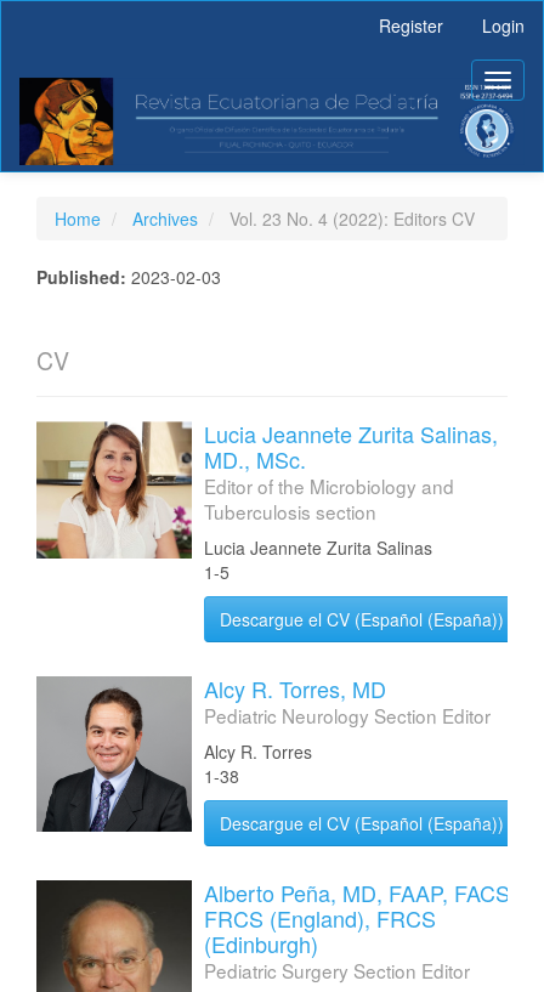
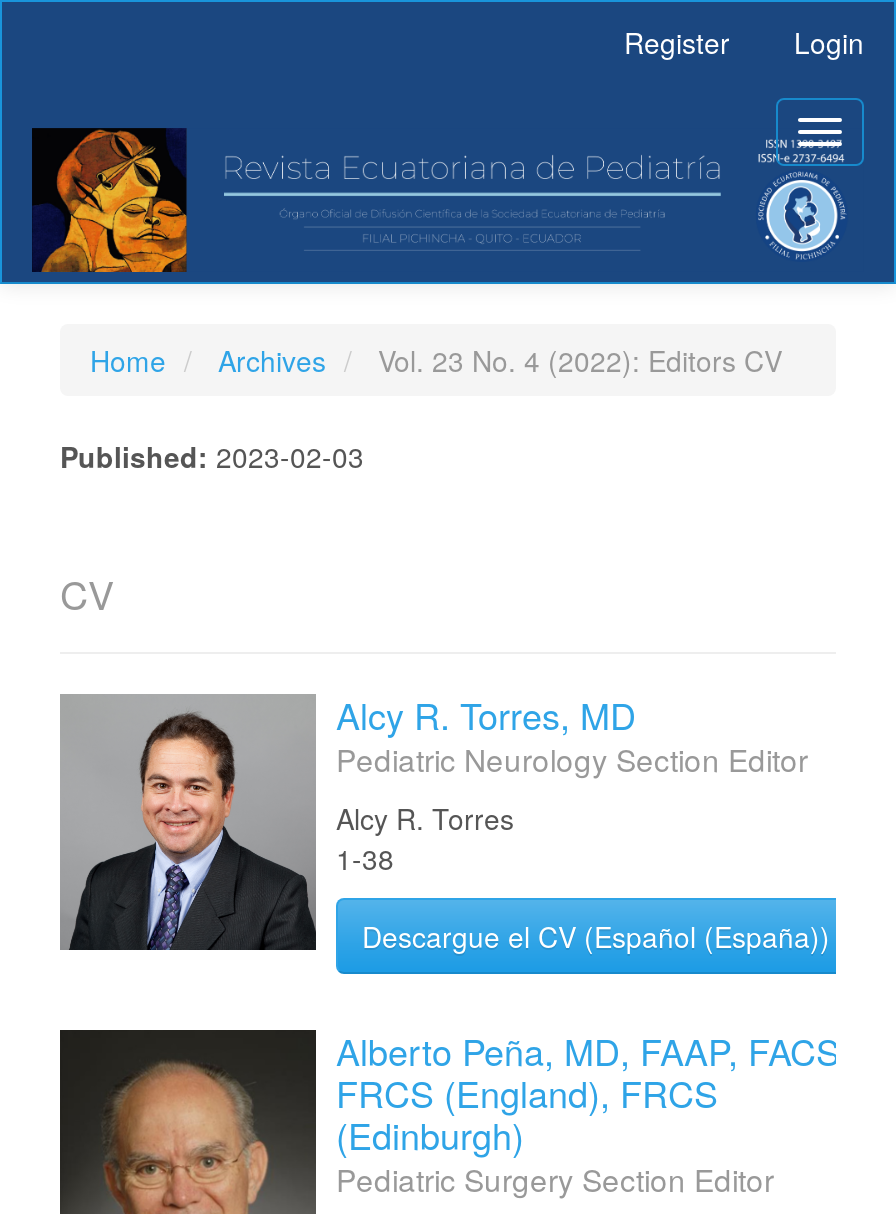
[35,418,504,631] [image] | Lucia Jeannete Zurita Salinas, | MD., MSc. | Editor of the Microbiology and | Tuberculosis section | Lucia Jeannete Zurita Salinas | 1-5 | Descargue el CV (Español (España)) -> none

